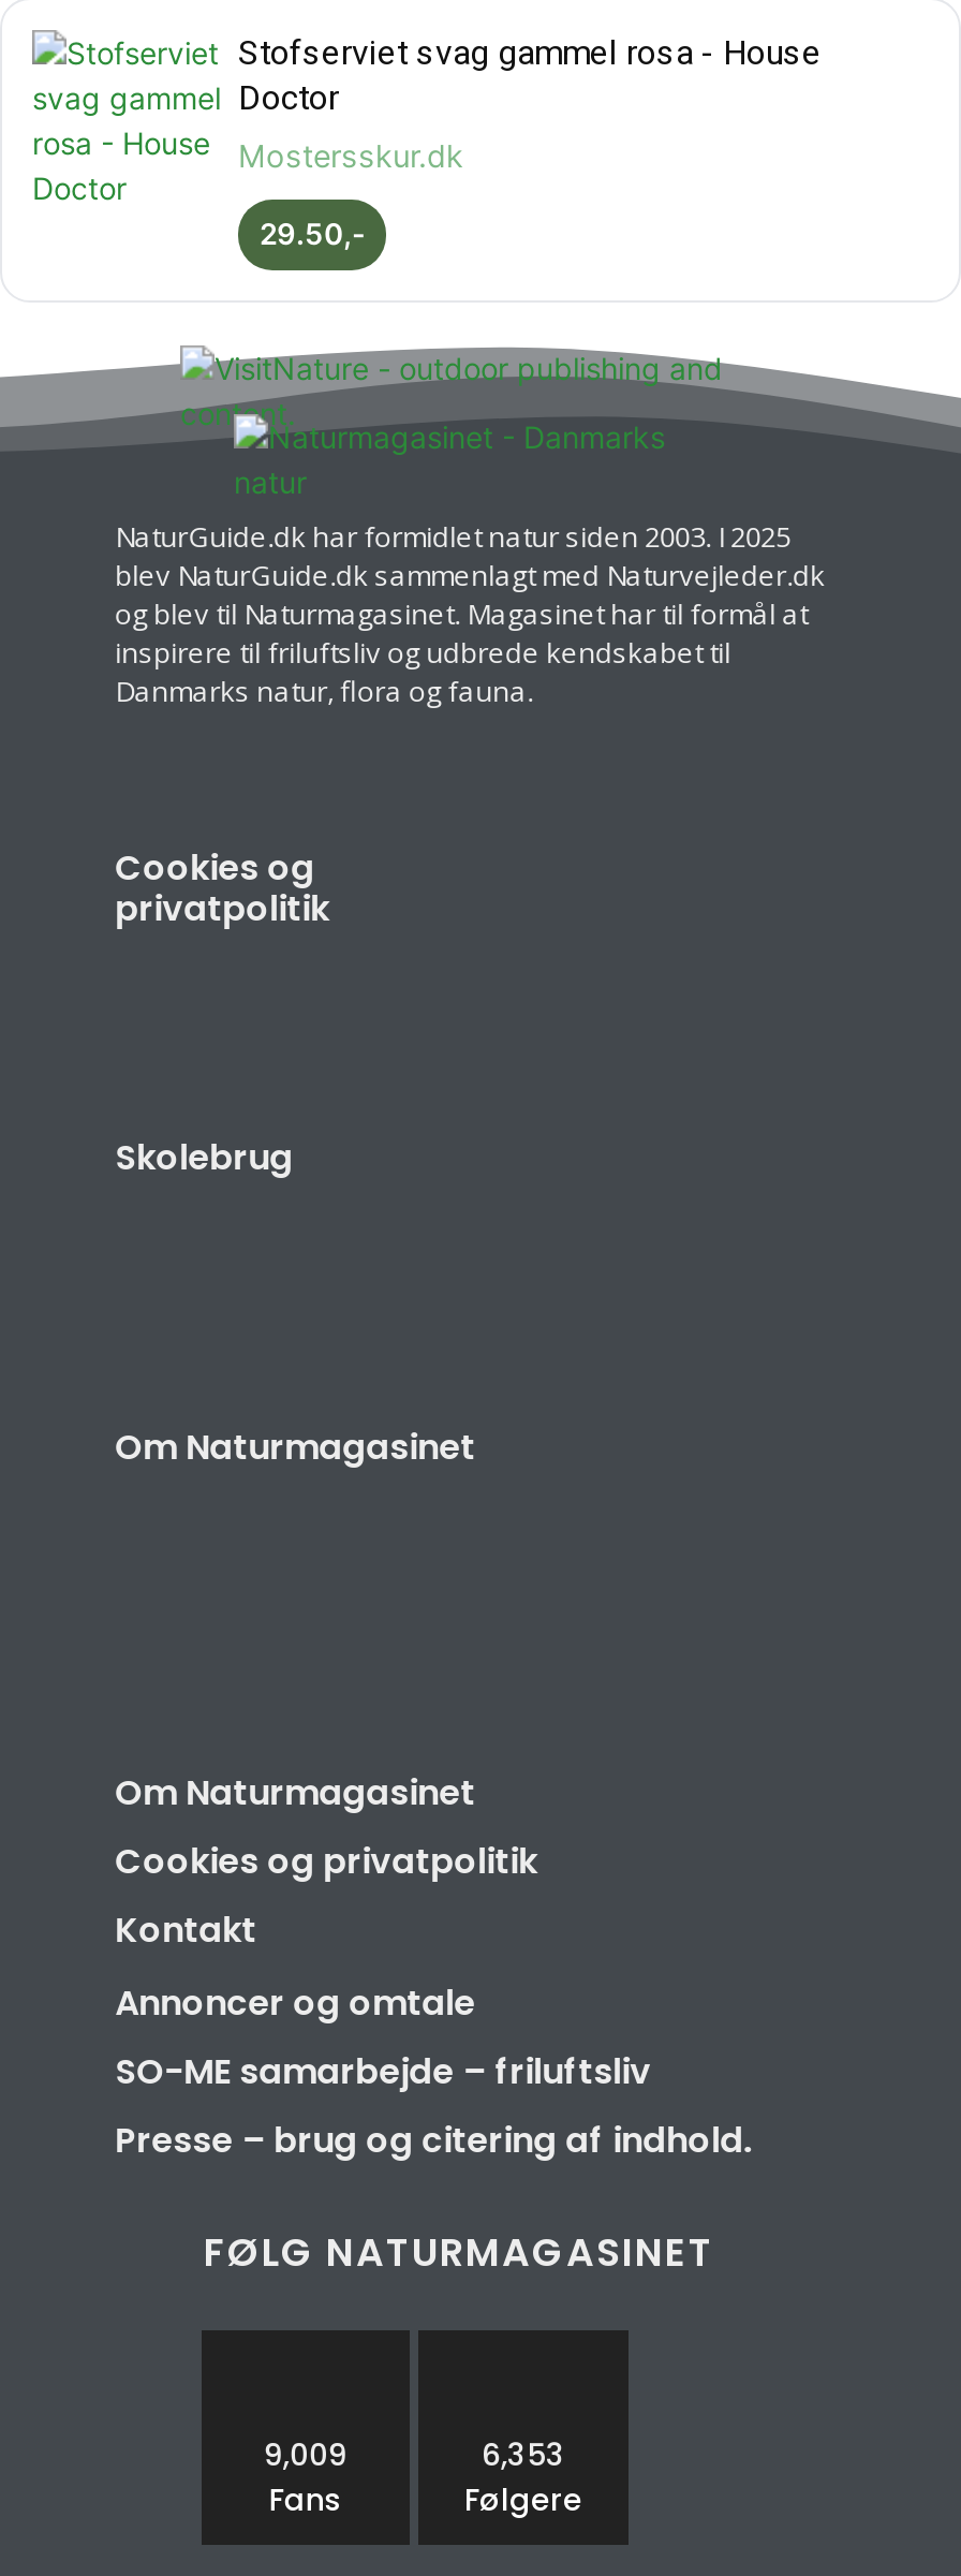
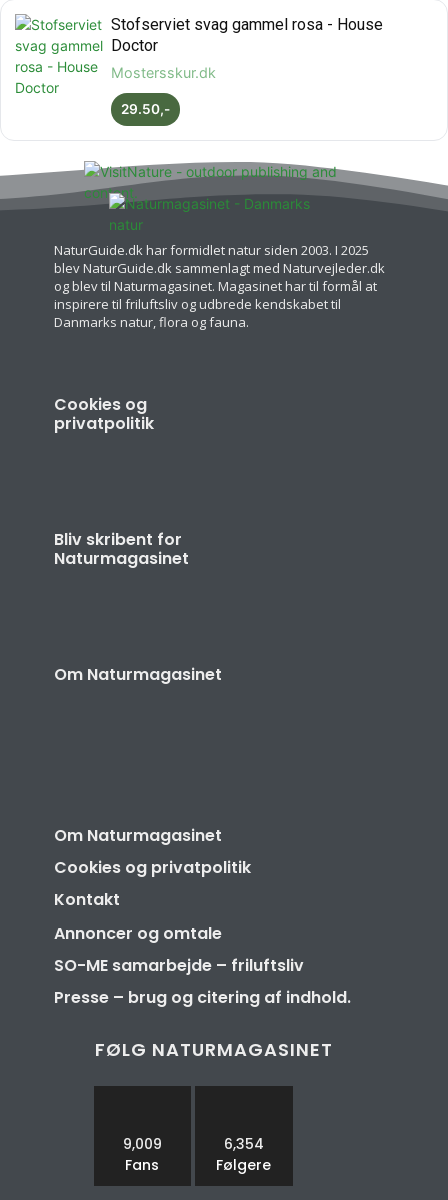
[115,1133,293,1182] Skolebrug -> [54,528,189,570] Bliv skribent for | Naturmagasinet
[482,2434,565,2476] 6,353 -> [224,1134,264,1154] 6,354

